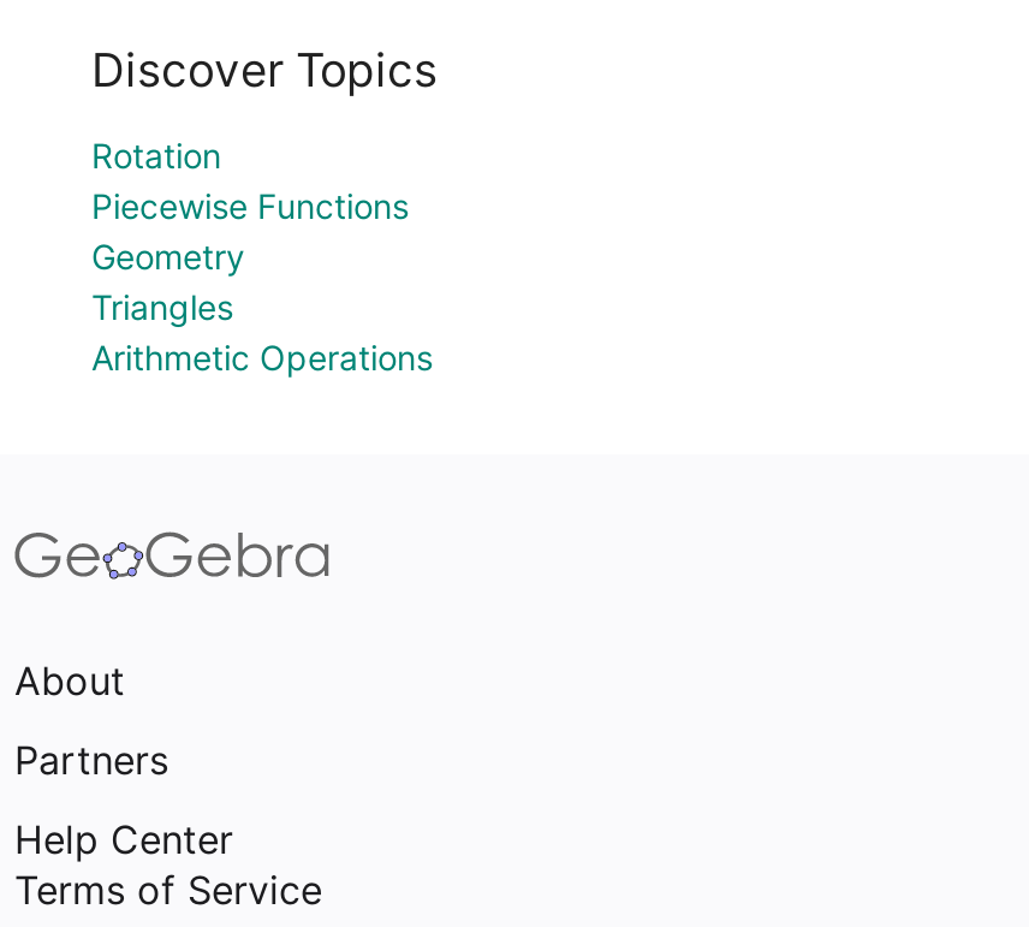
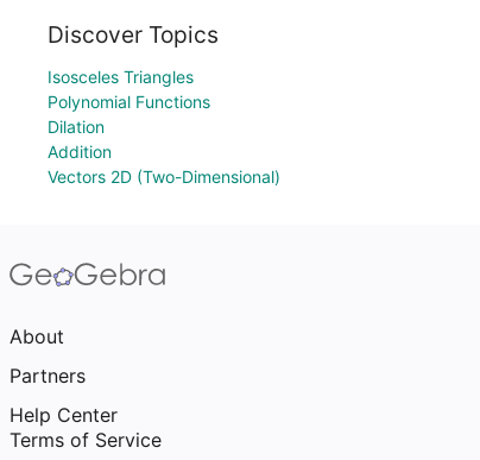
[91,135,433,378] Rotation | Piecewise Functions | Geometry | Triangles | Arithmetic Operations -> [48,67,280,187] Isosceles Triangles | Polynomial Functions | Dilation | Addition | Vectors 2D (Two-Dimensional)

